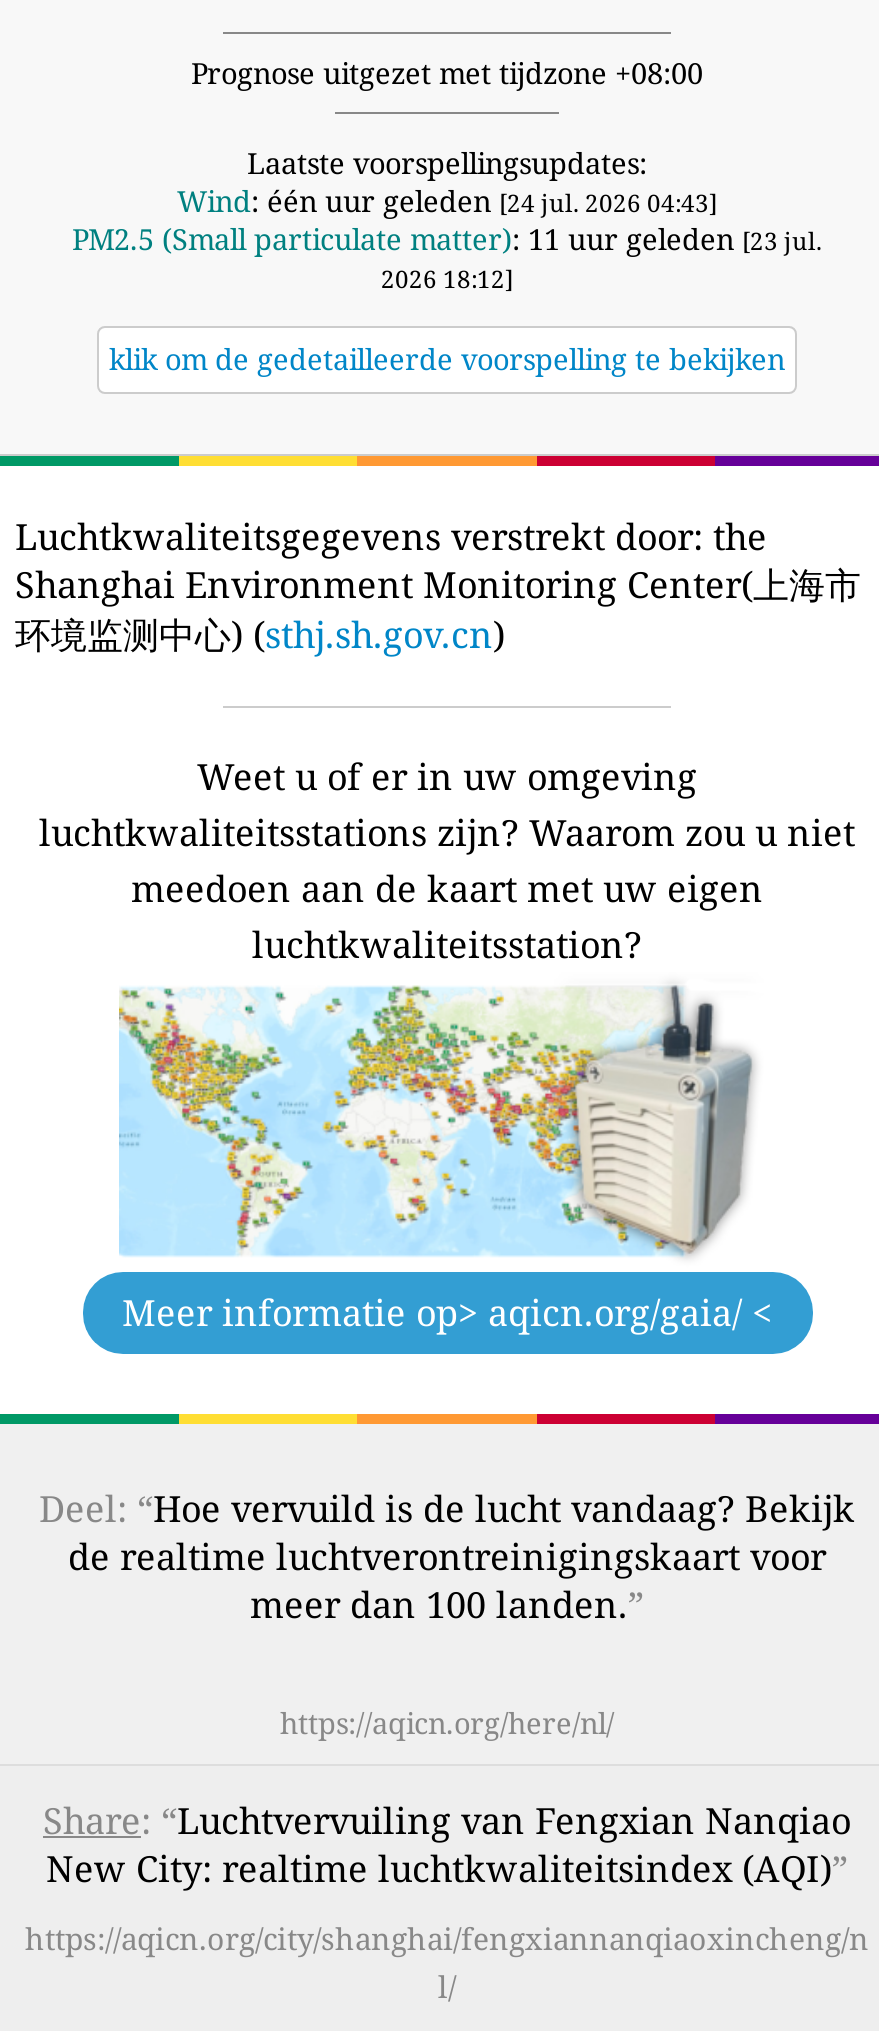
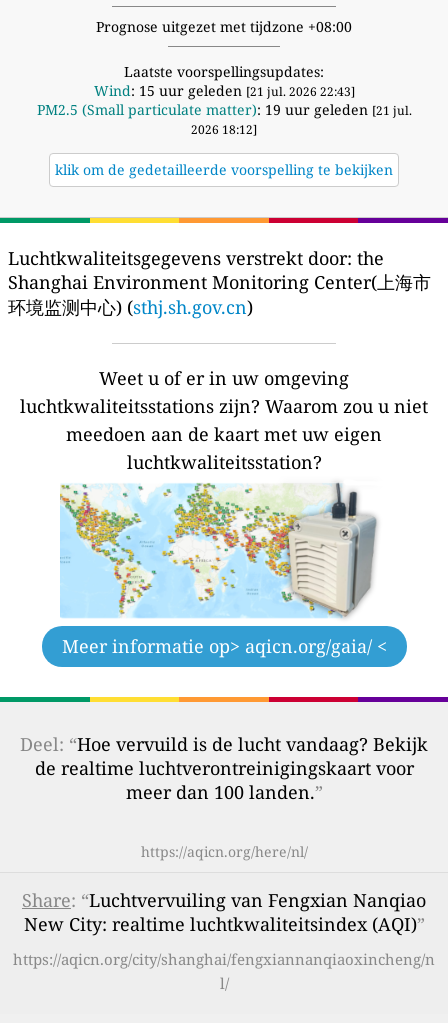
[177,181,717,219] Wind: één uur geleden [24 jul. 2026 04:43] -> [93,81,354,100] Wind: 15 uur geleden [21 jul. 2026 22:43]
[72,219,822,257] PM2.5 (Small particulate matter): 11 uur geleden [23 jul. -> [36,100,411,119] PM2.5 (Small particulate matter): 19 uur geleden [21 jul.

